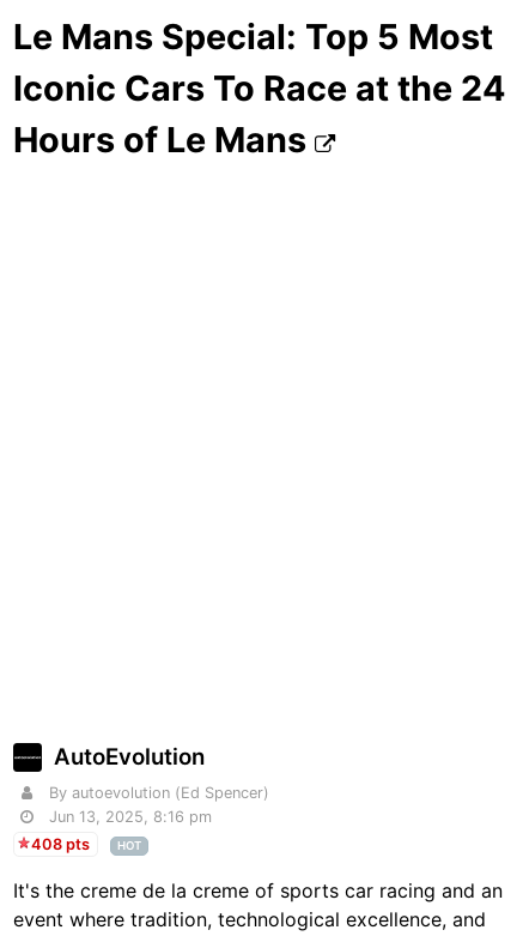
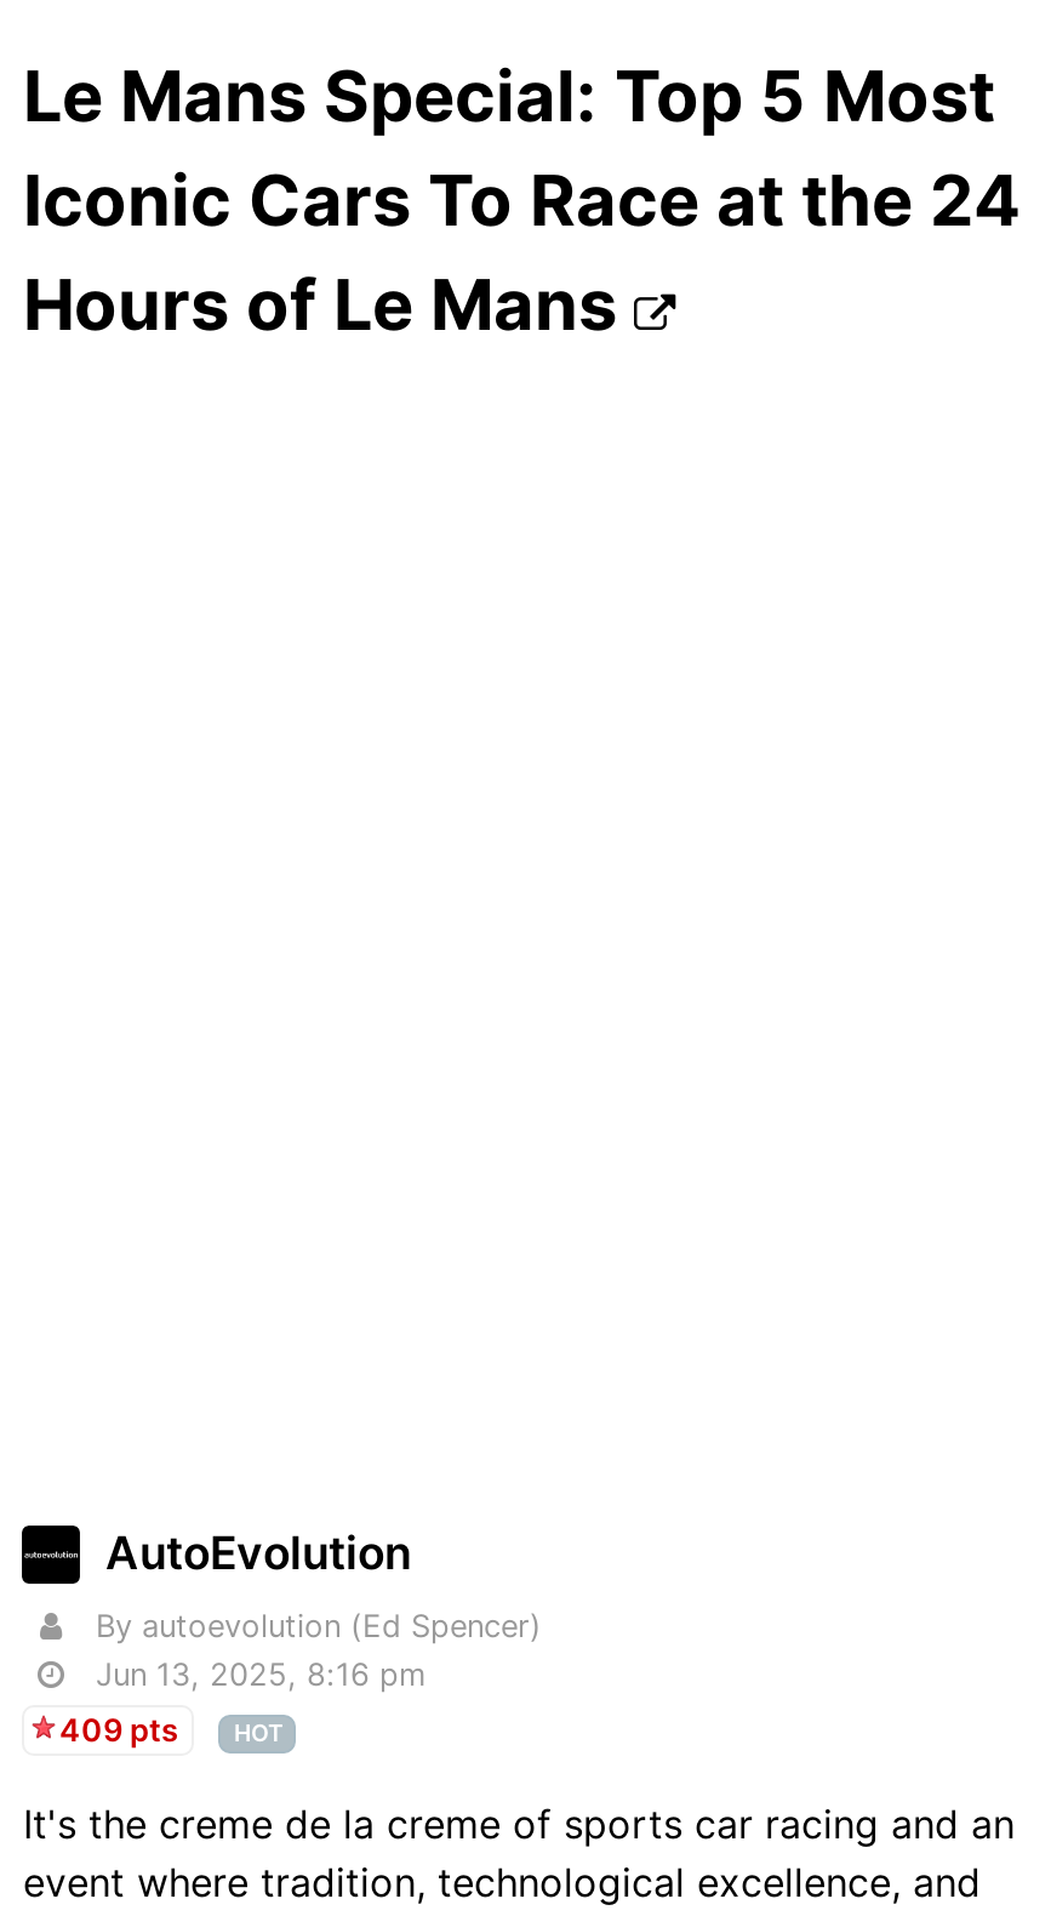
[32,836,90,854] 408 pts -> [59,1713,178,1749] 409 pts

